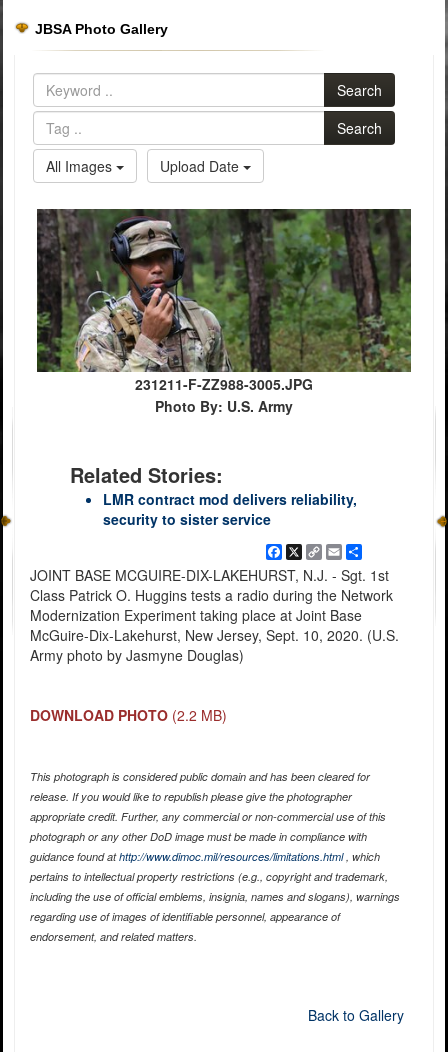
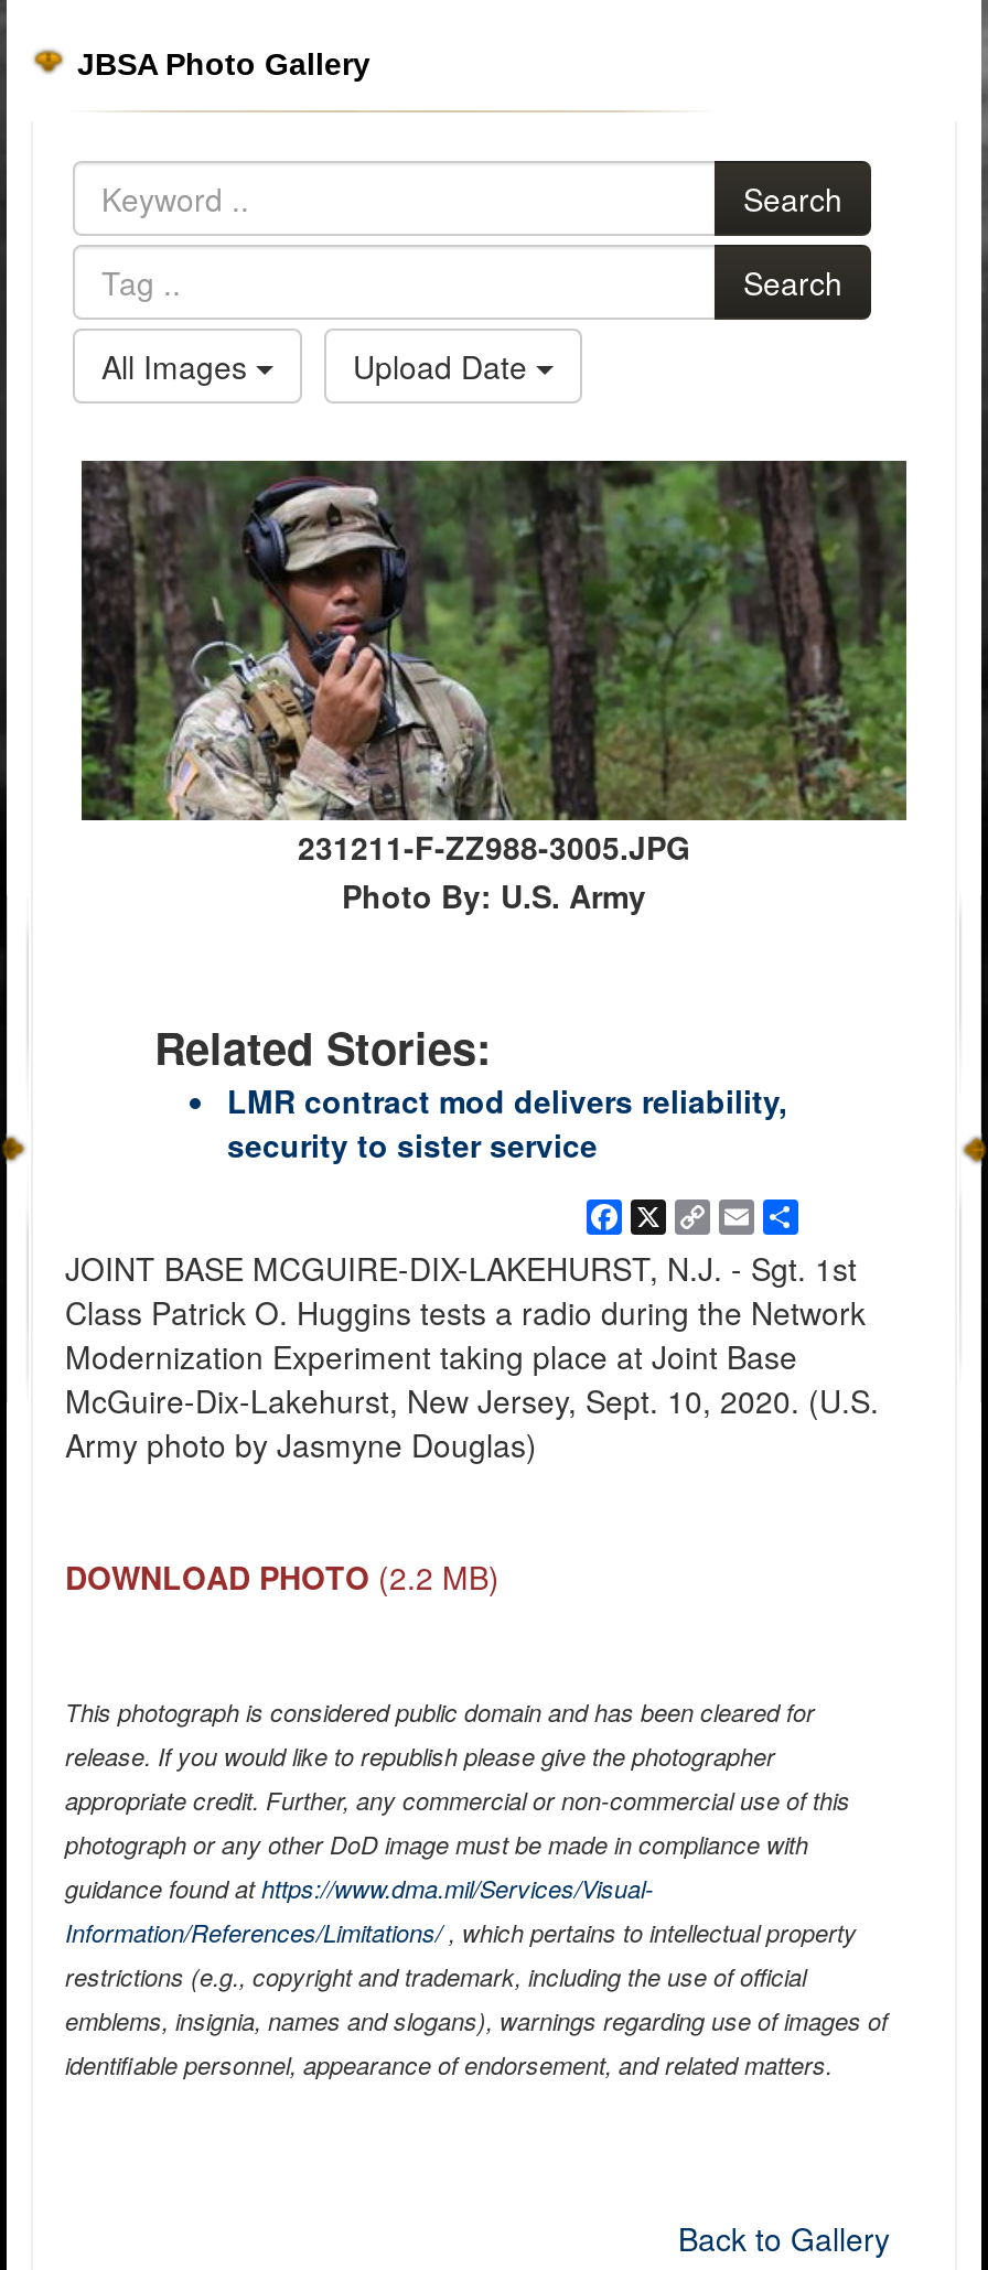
[29,849,399,944] guidance found at http://www.dimoc.mil/resources/limitations.html, which | pertains to intellectual property restrictions (e.g., copyright and trademark, | including the use of official emblems, insignia, names and slogans), warnings | regarding use of images of identifiable personnel, appearance of | endorsement, and related matters. -> [65,1871,888,2081] guidance found at https://www.dma.mil/Services/Visual- | Information/References/Limitations/, which pertains to intellectual property | restrictions (e.g., copyright and trademark, including the use of official | emblems, insignia, names and slogans), warnings regarding use of images of | identifiable personnel, appearance of endorsement, and related matters.

